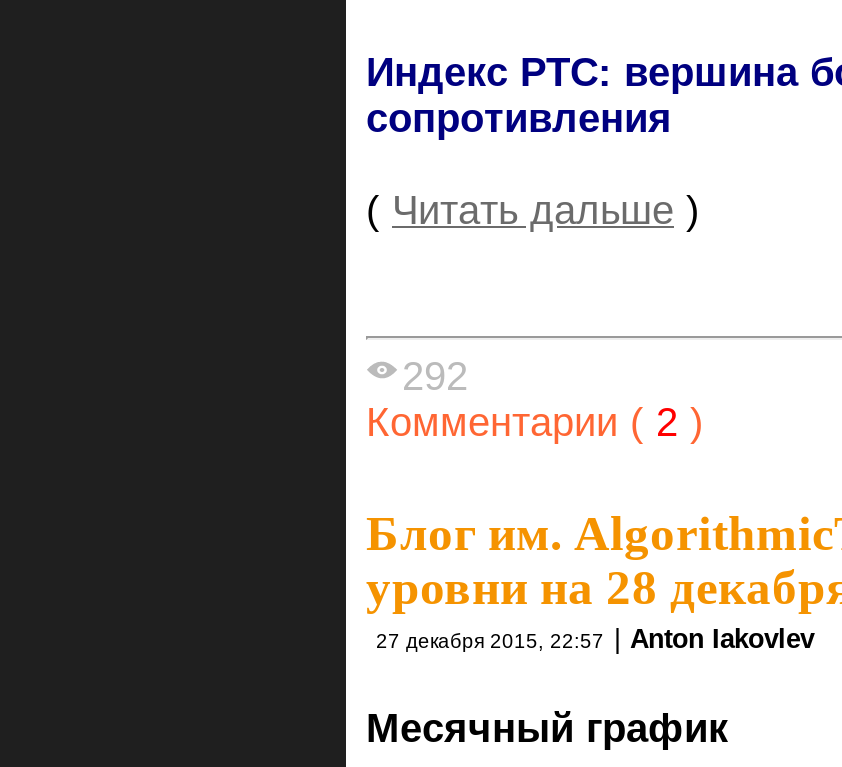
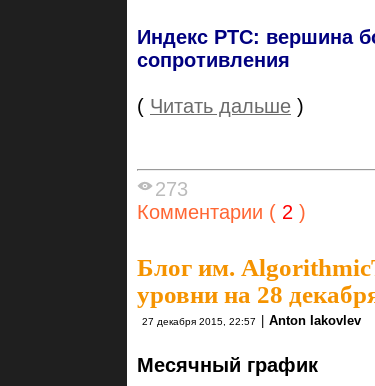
[402,353,468,397] 292 -> [155,178,188,200] 273

